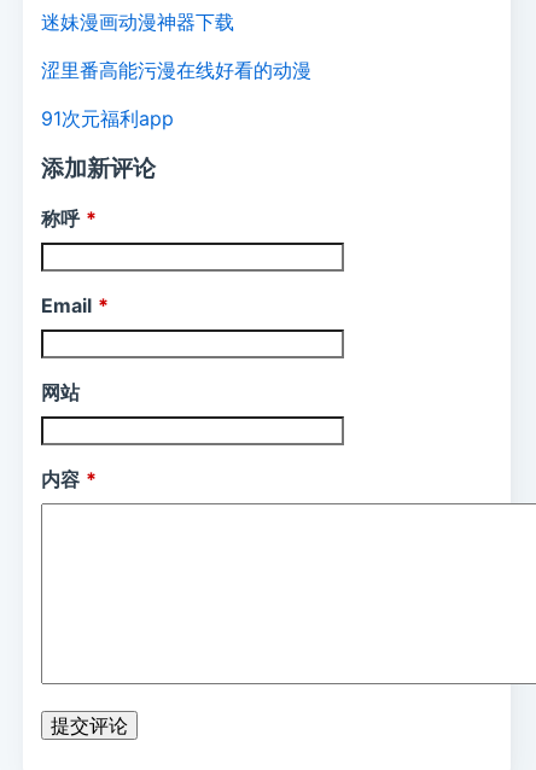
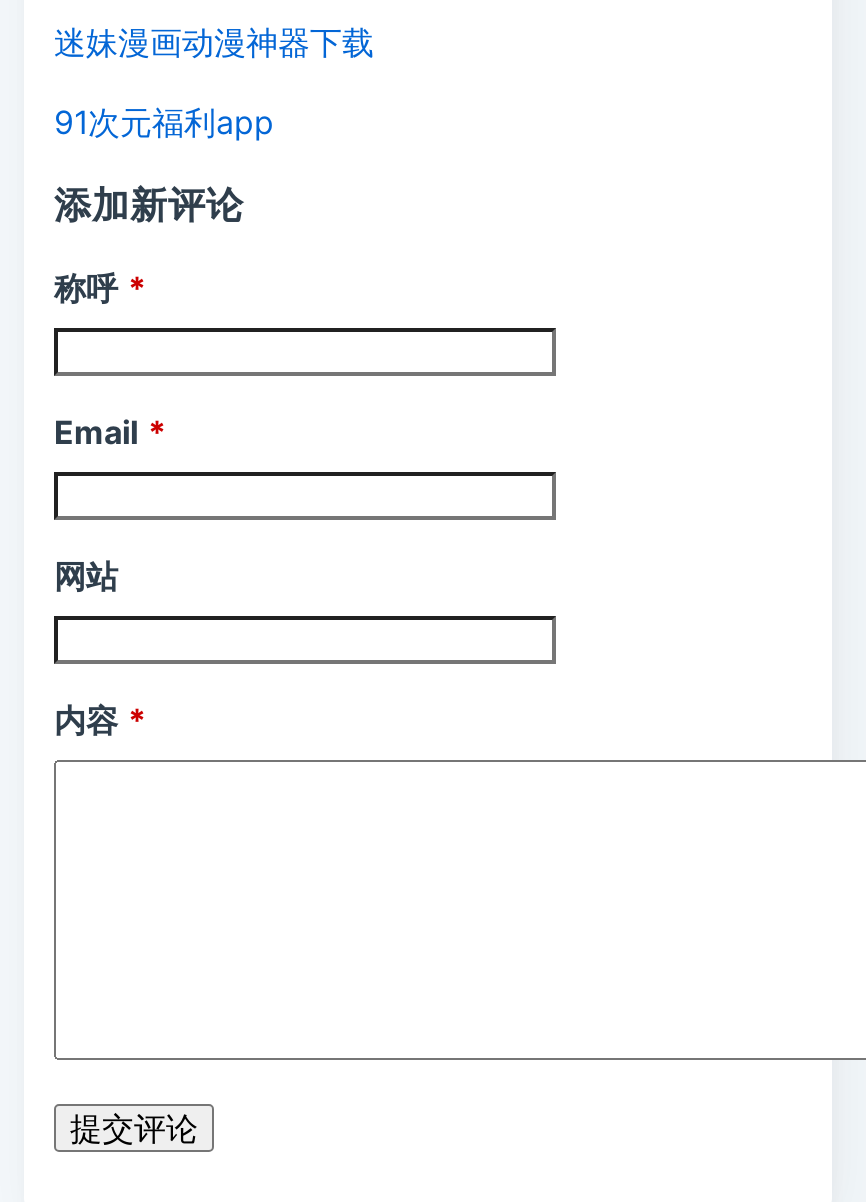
[41,58,311,83] 涩里番高能污漫在线好看的动漫 -> none

